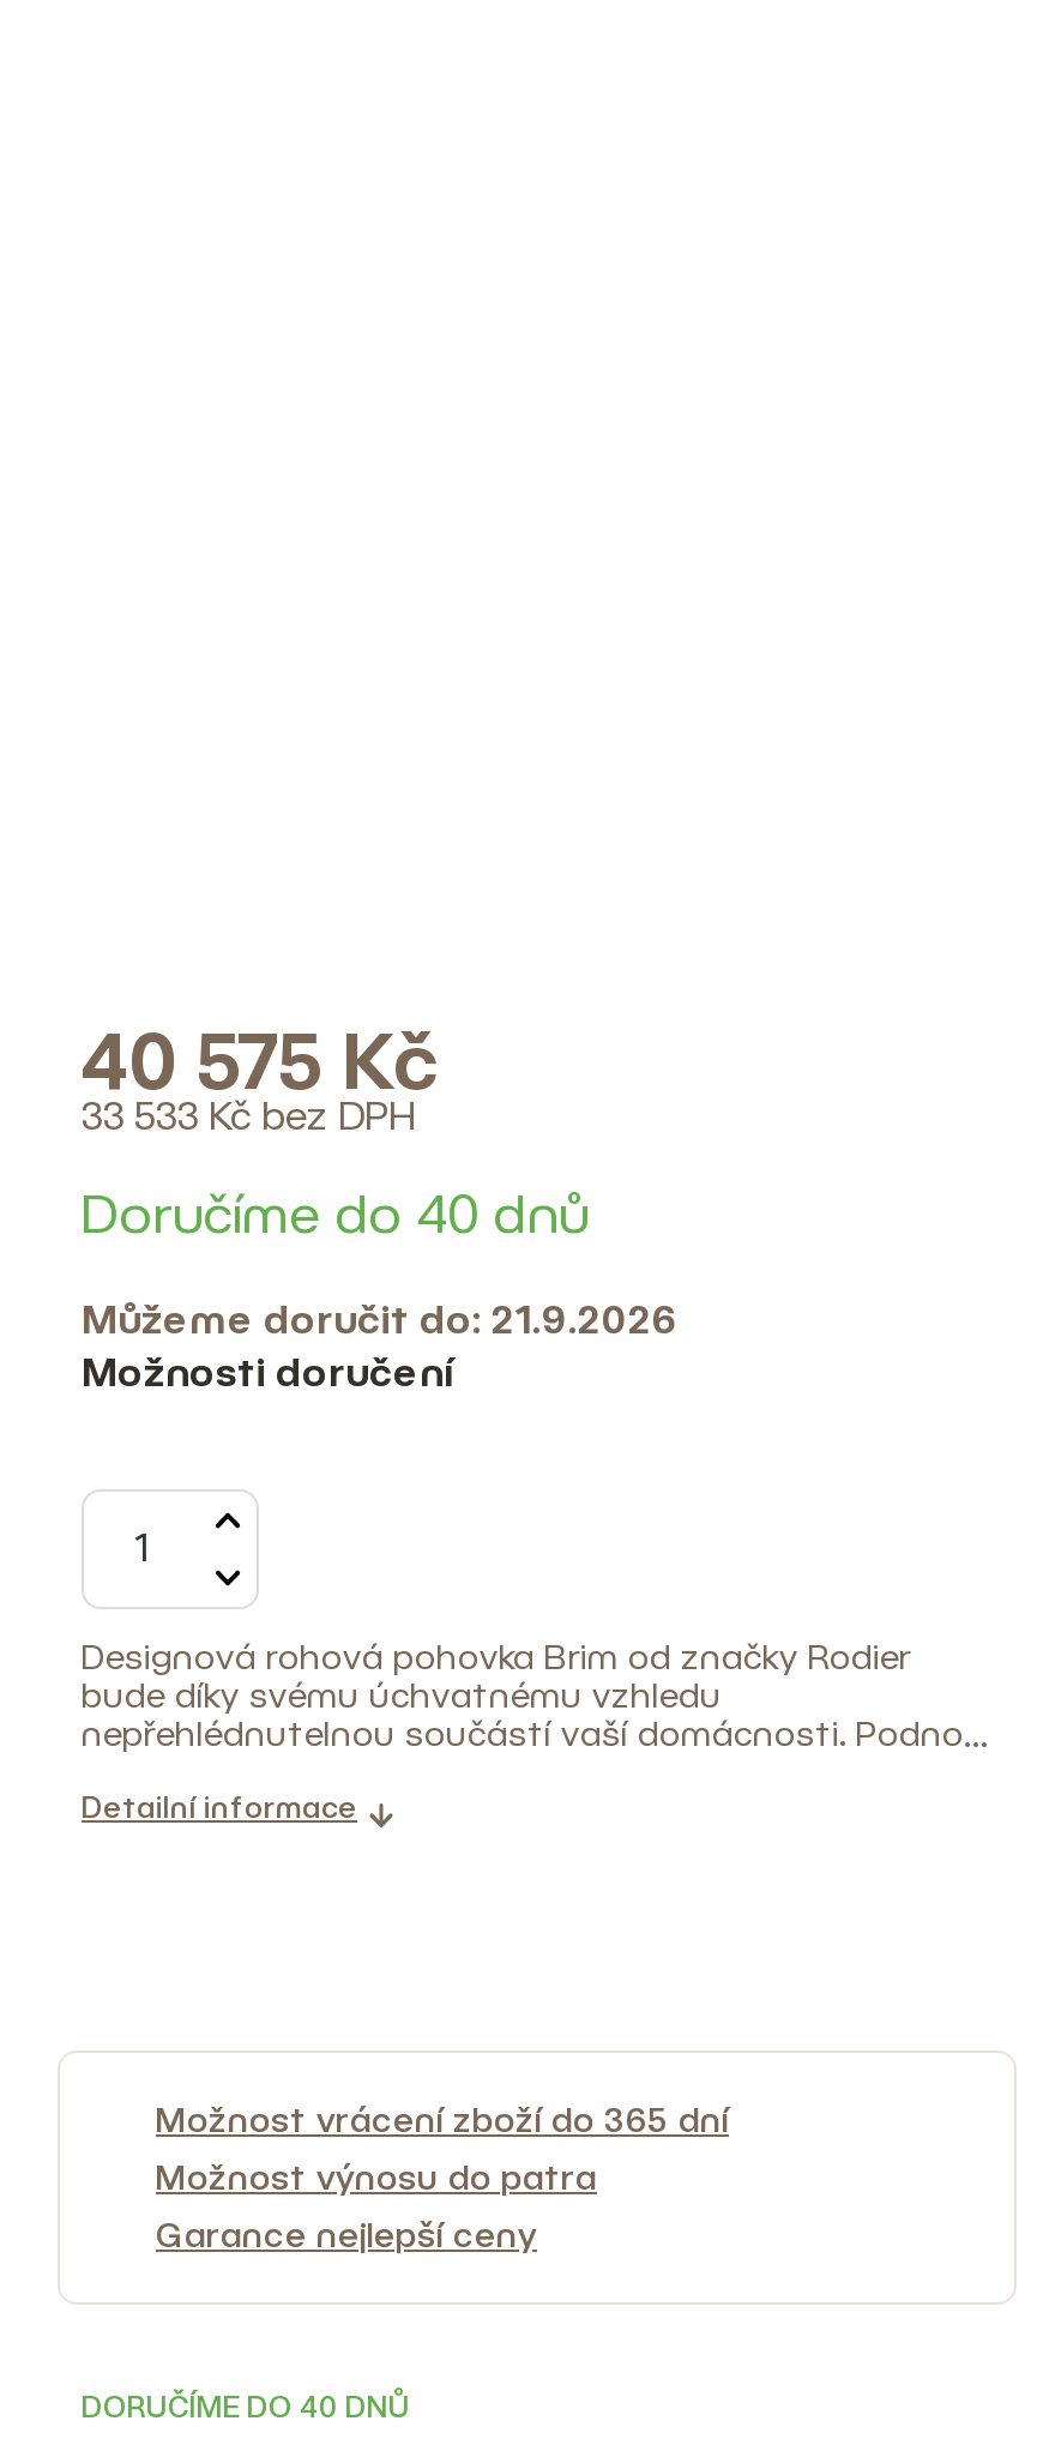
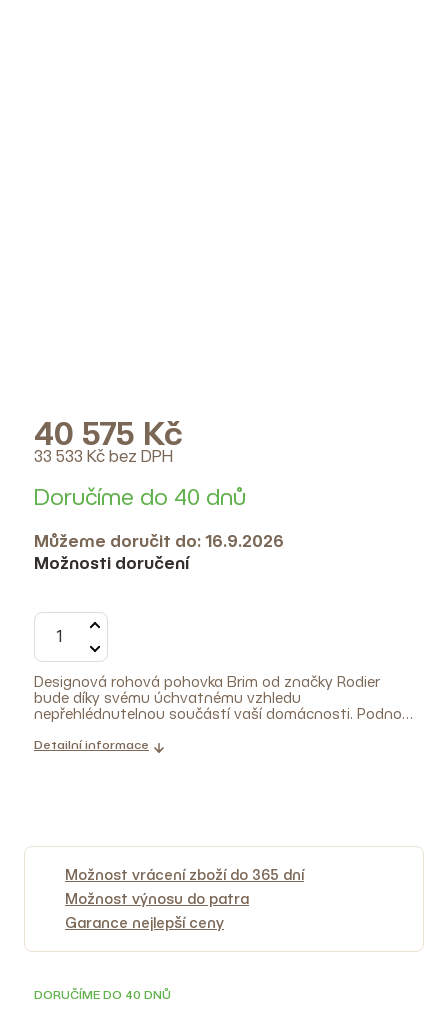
[82,1296,679,1344] Můžeme doručit do: 21.9.2026 -> [34,531,284,551] Můžeme doručit do: 16.9.2026

